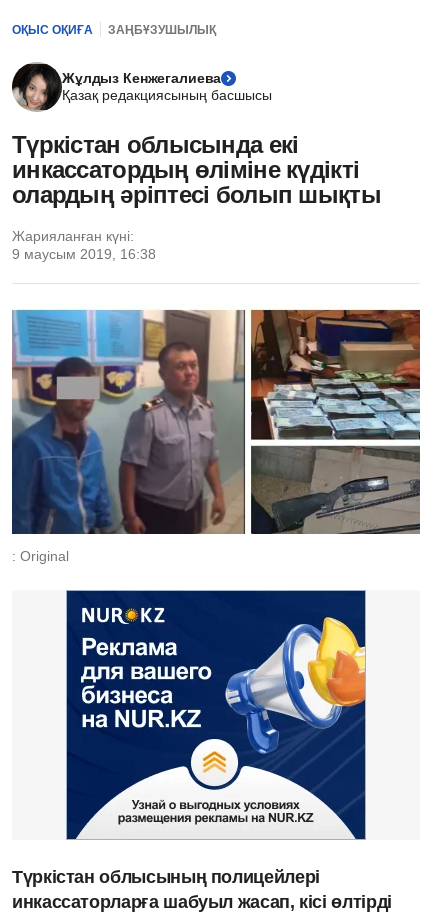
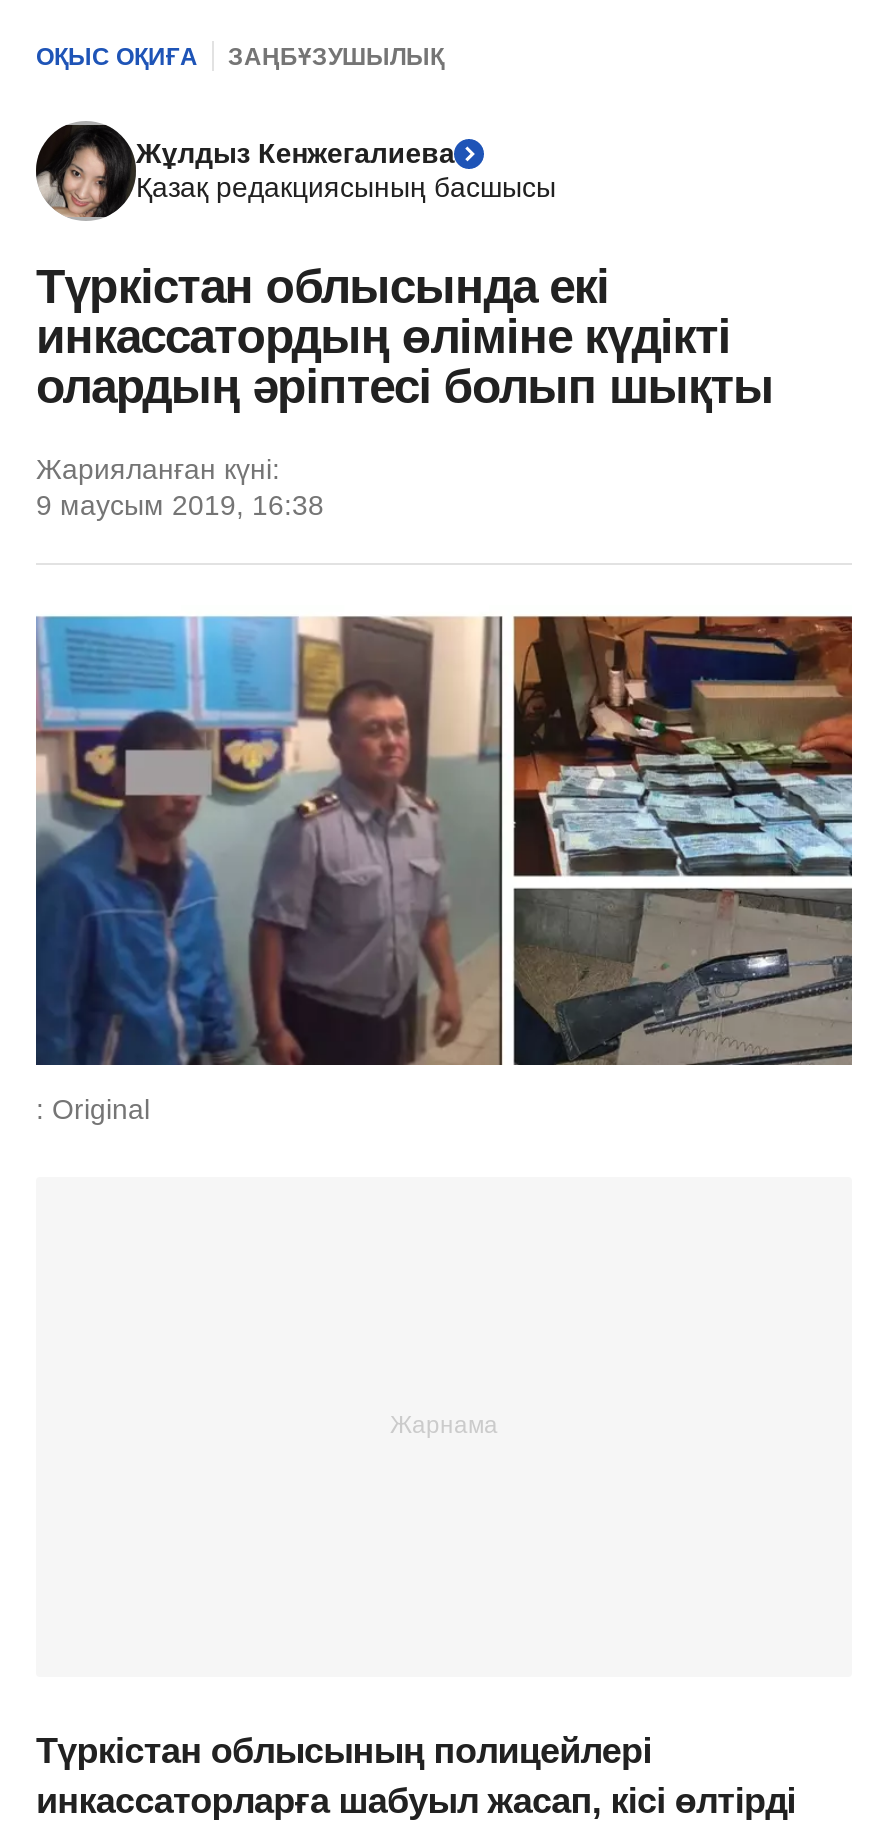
[65,589,367,841] [image] -> none

